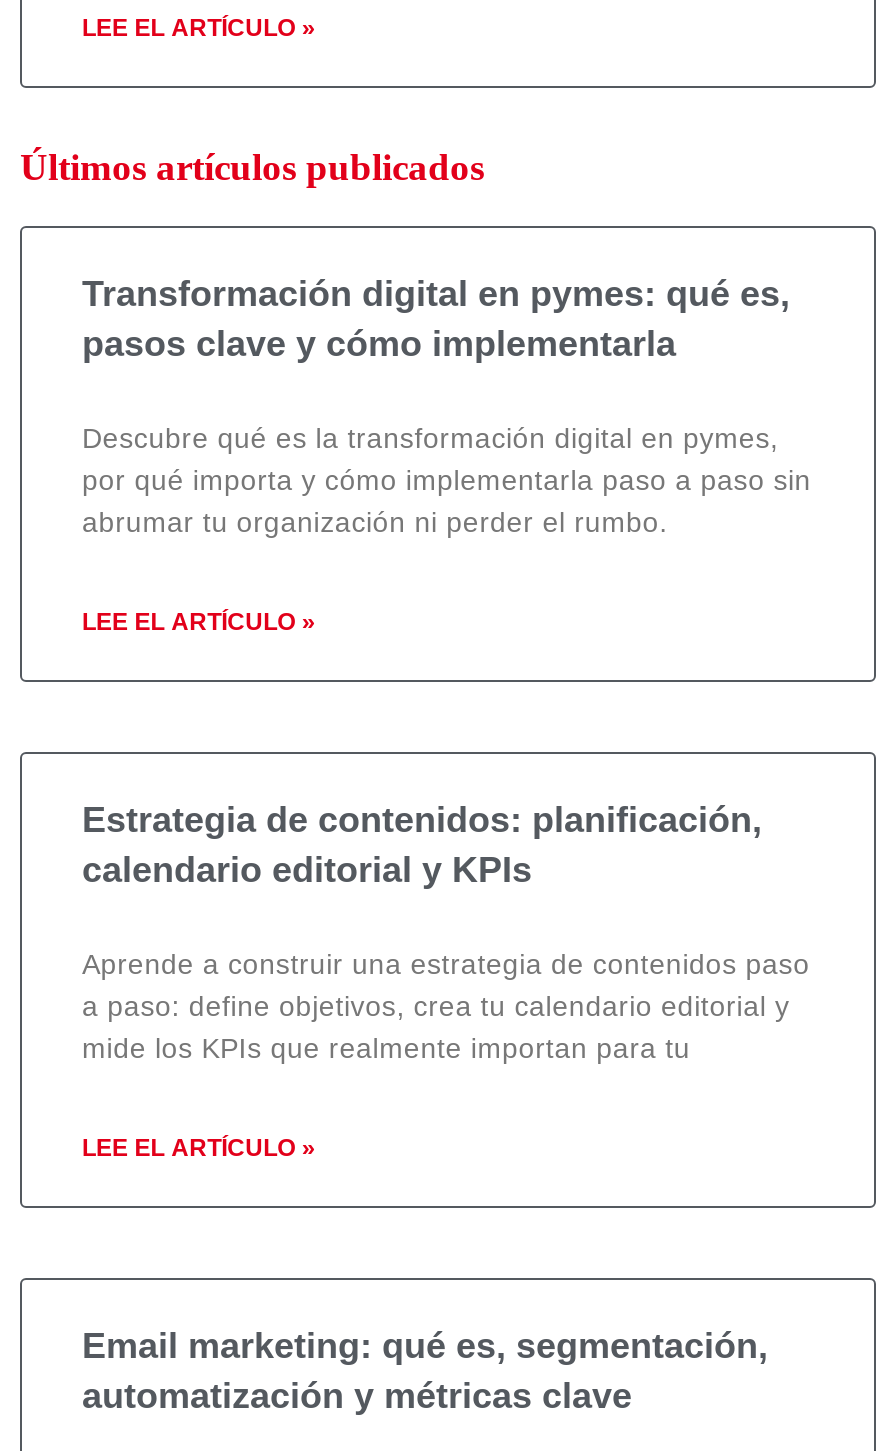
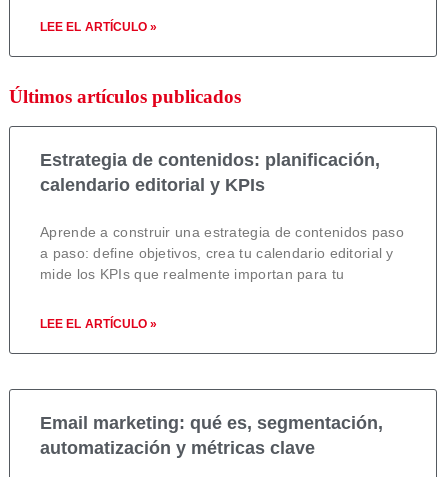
[82,274,811,636] Transformación digital en pymes: qué es, | pasos clave y cómo implementarla | Descubre qué es la transformación digital en pymes, | por qué importa y cómo implementarla paso a paso sin | abrumar tu organización ni perder el rumbo. | LEE EL ARTÍCULO » -> none

